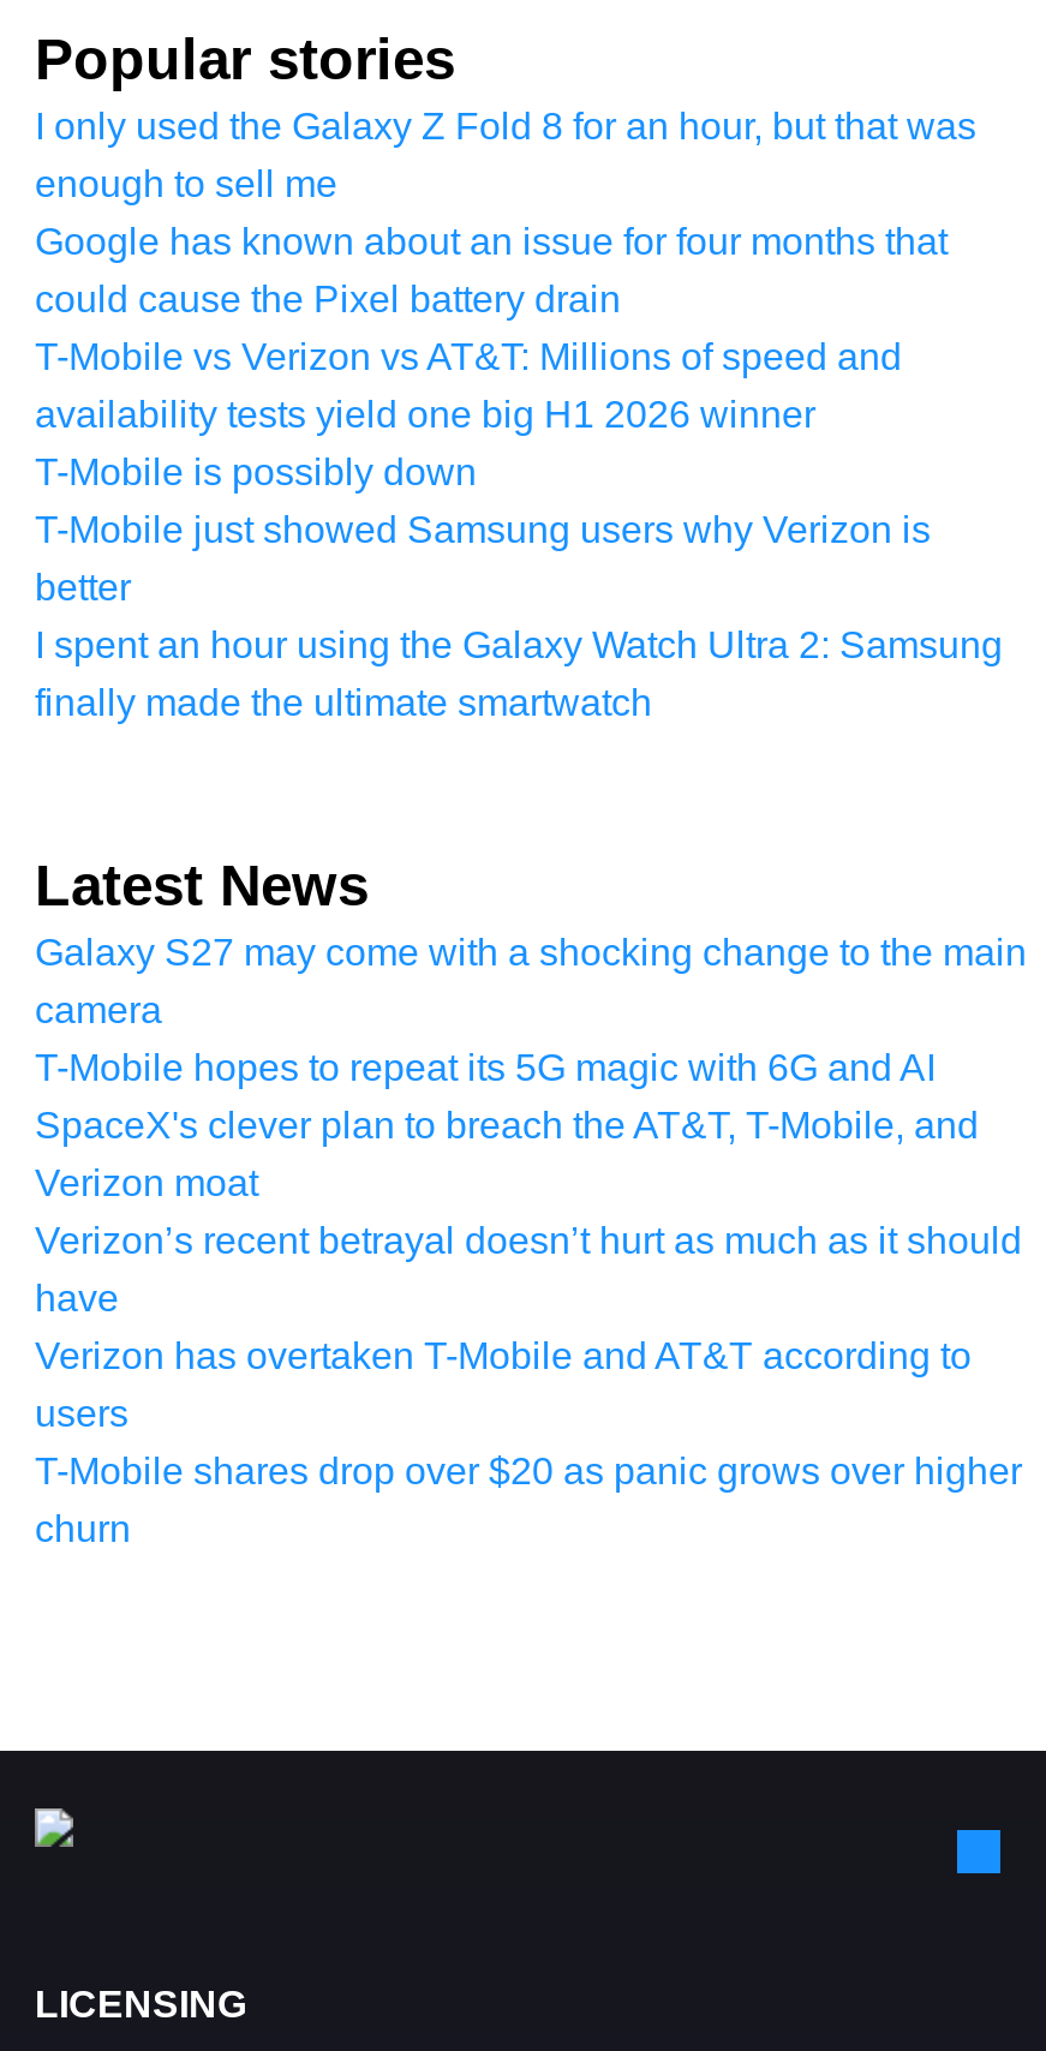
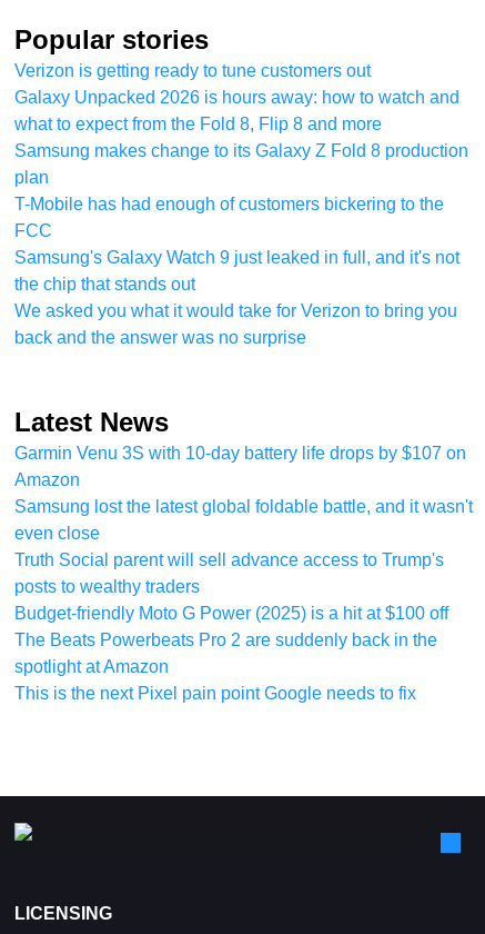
[35,106,1003,724] I only used the Galaxy Z Fold 8 for an hour, but that was | enough to sell me | Google has known about an issue for four months that | could cause the Pixel battery drain | T-Mobile vs Verizon vs AT&T: Millions of speed and | availability tests yield one big H1 2026 winner | T-Mobile is possibly down | T-Mobile just showed Samsung users why Verizon is | better | I spent an hour using the Galaxy Watch Ultra 2: Samsung | finally made the ultimate smartwatch -> [14,61,468,347] Verizon is getting ready to tune customers out | Galaxy Unpacked 2026 is hours away: how to watch and | what to expect from the Fold 8, Flip 8 and more | Samsung makes change to its Galaxy Z Fold 8 production | plan | T-Mobile has had enough of customers bickering to the | FCC | Samsung's Galaxy Watch 9 just leaked in full, and it's not | the chip that stands out | We asked you what it would take for Verizon to bring you | back and the answer was no surprise
[35,933,1027,1550] Galaxy S27 may come with a shocking change to the main | camera | T-Mobile hopes to repeat its 5G magic with 6G and AI | SpaceX's clever plan to breach the AT&T, T-Mobile, and | Verizon moat | Verizon’s recent betrayal doesn’t hurt as much as it should | have | Verizon has overtaken T-Mobile and AT&T according to | users | T-Mobile shares drop over $20 as panic grows over higher | churn -> [14,444,473,703] Garmin Venu 3S with 10-day battery life drops by $107 on | Amazon | Samsung lost the latest global foldable battle, and it wasn't | even close | Truth Social parent will sell advance access to Trump's | posts to wealthy traders | Budget-friendly Moto G Power (2025) is a hit at $100 off | The Beats Powerbeats Pro 2 are suddenly back in the | spotlight at Amazon | This is the next Pixel pain point Google needs to fix

